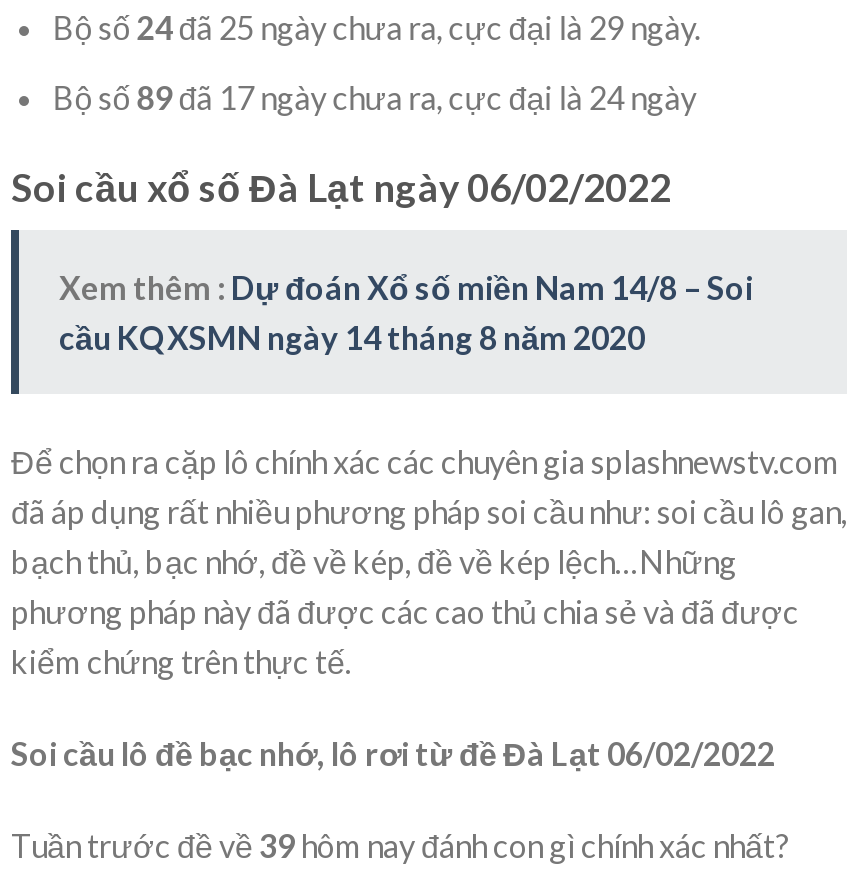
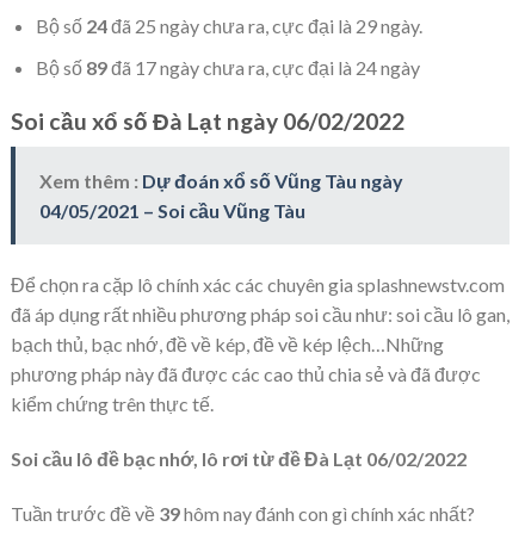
[59,269,753,357] Xem thêm : Dự đoán Xổ số miền Nam 14/8 – Soi | cầu KQXSMN ngày 14 tháng 8 năm 2020 -> [39,170,403,222] Xem thêm : Dự đoán xổ số Vũng Tàu ngày | 04/05/2021 – Soi cầu Vũng Tàu

